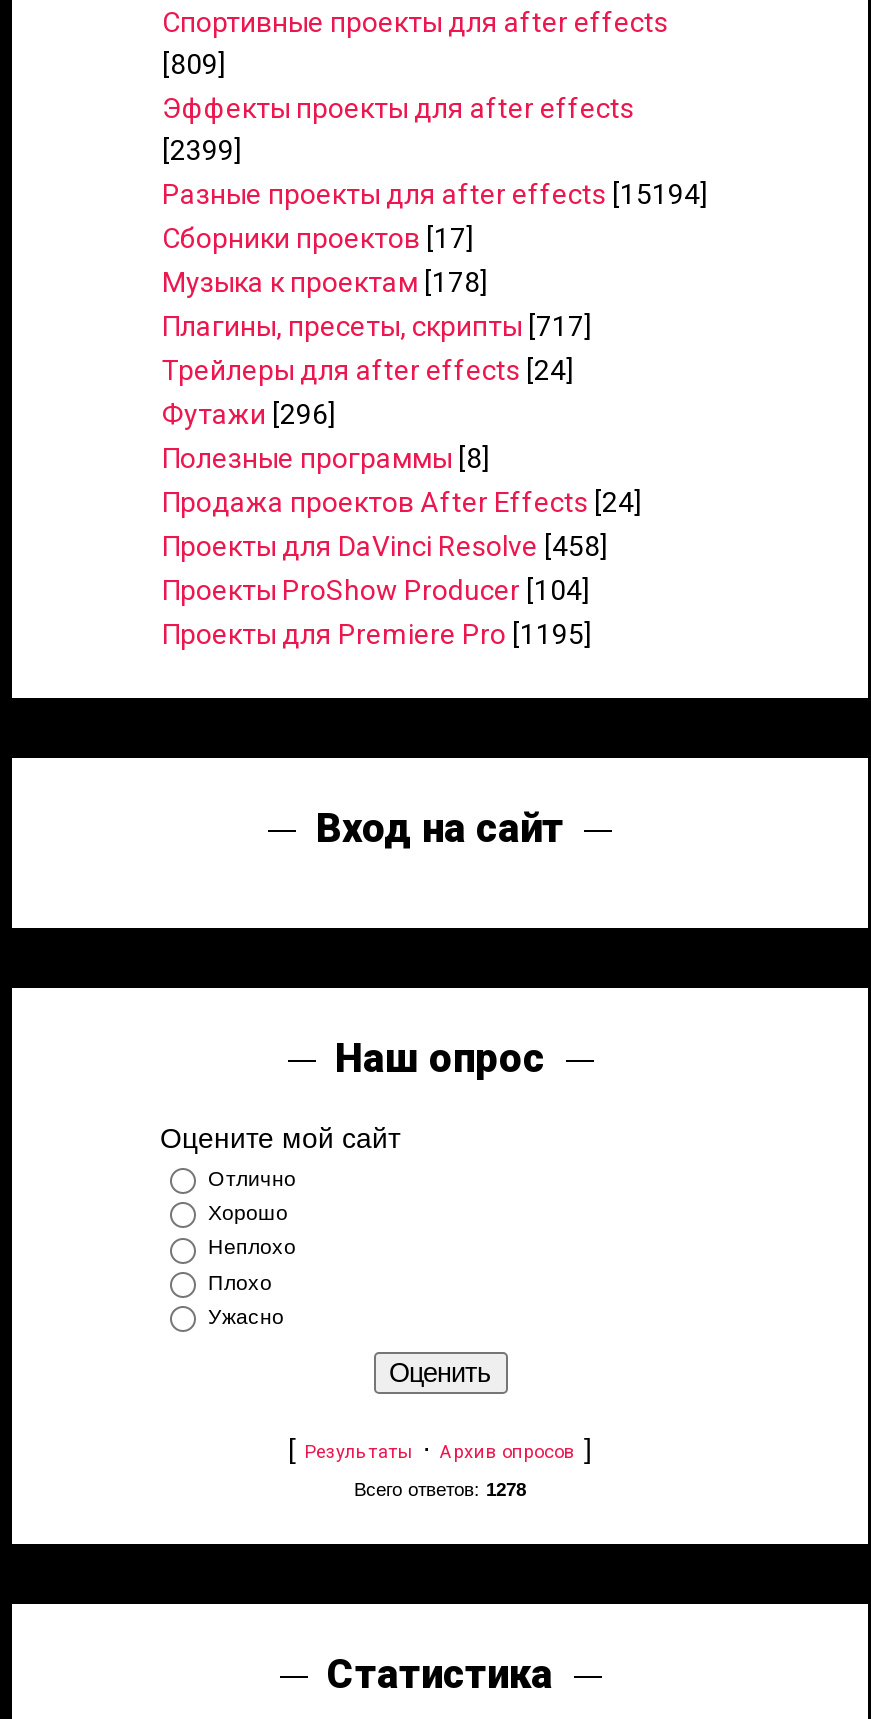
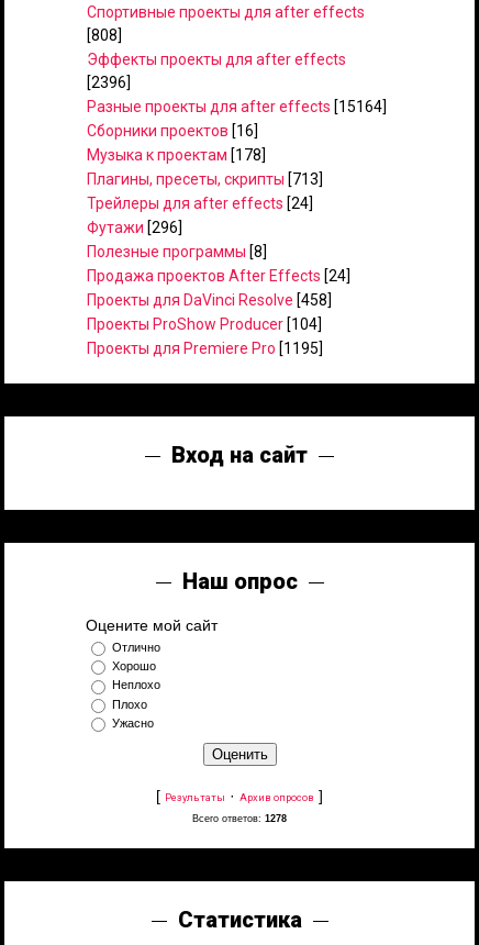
[162,48,226,80] [809] -> [87,26,122,44] [808]
[162,134,242,166] [2399] -> [87,74,131,91] [2396]
[162,178,708,210] Разные проекты для after effects [15194] -> [87,98,387,115] Разные проекты для after effects [15164]
[162,222,474,254] Сборники проектов [17] -> [87,122,258,140] Сборники проектов [16]
[162,310,592,342] Плагины, пресеты, скрипты [717] -> [87,170,323,188] Плагины, пресеты, скрипты [713]

